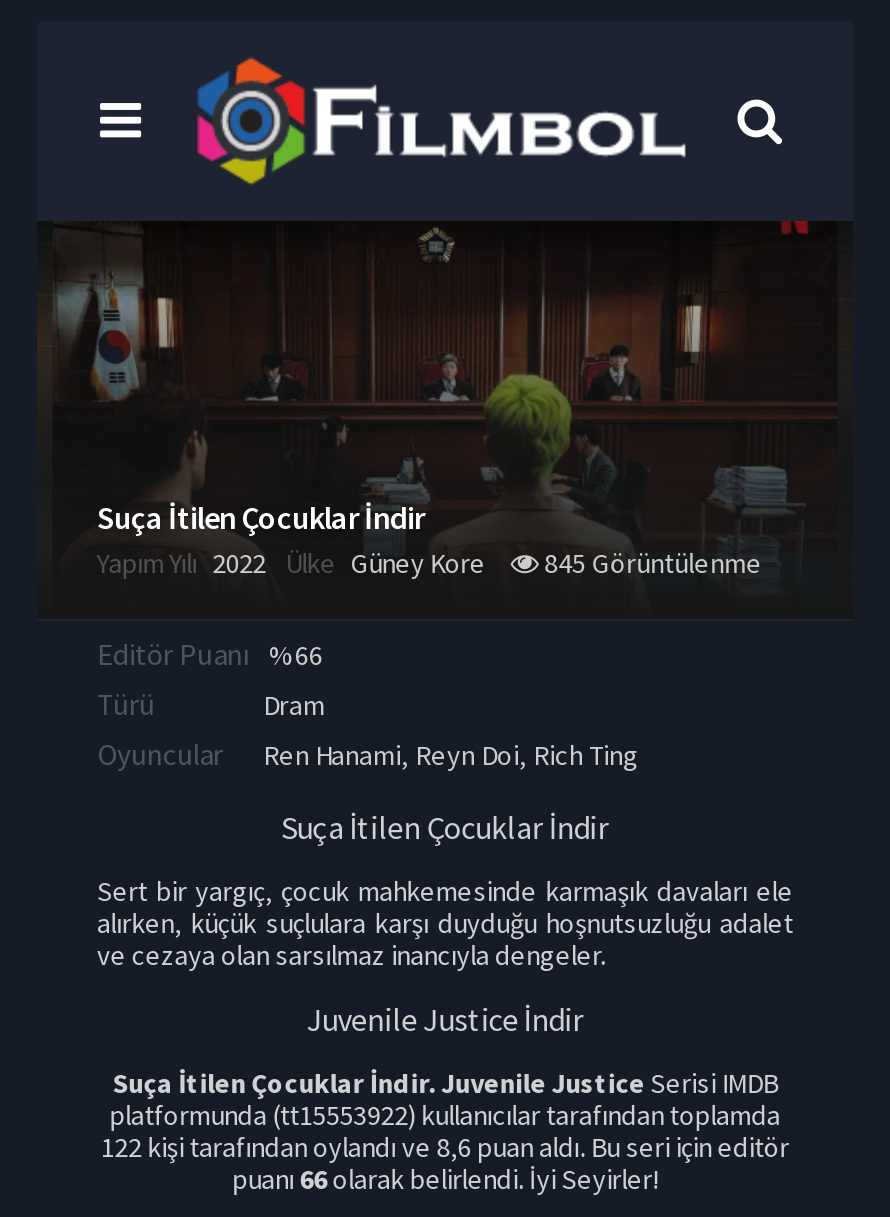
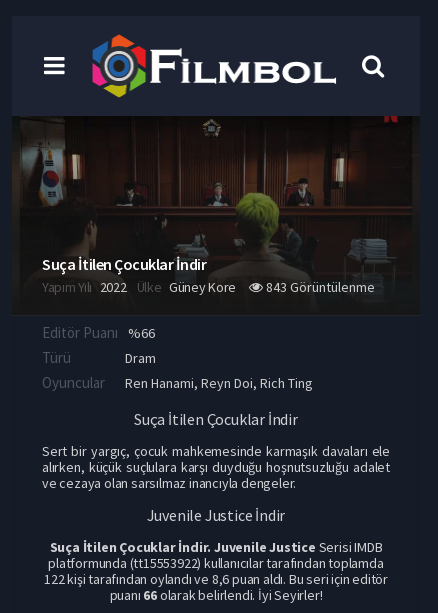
[544,545,762,581] 845 Görüntülenme -> [266,278,375,296] 843 Görüntülenme

